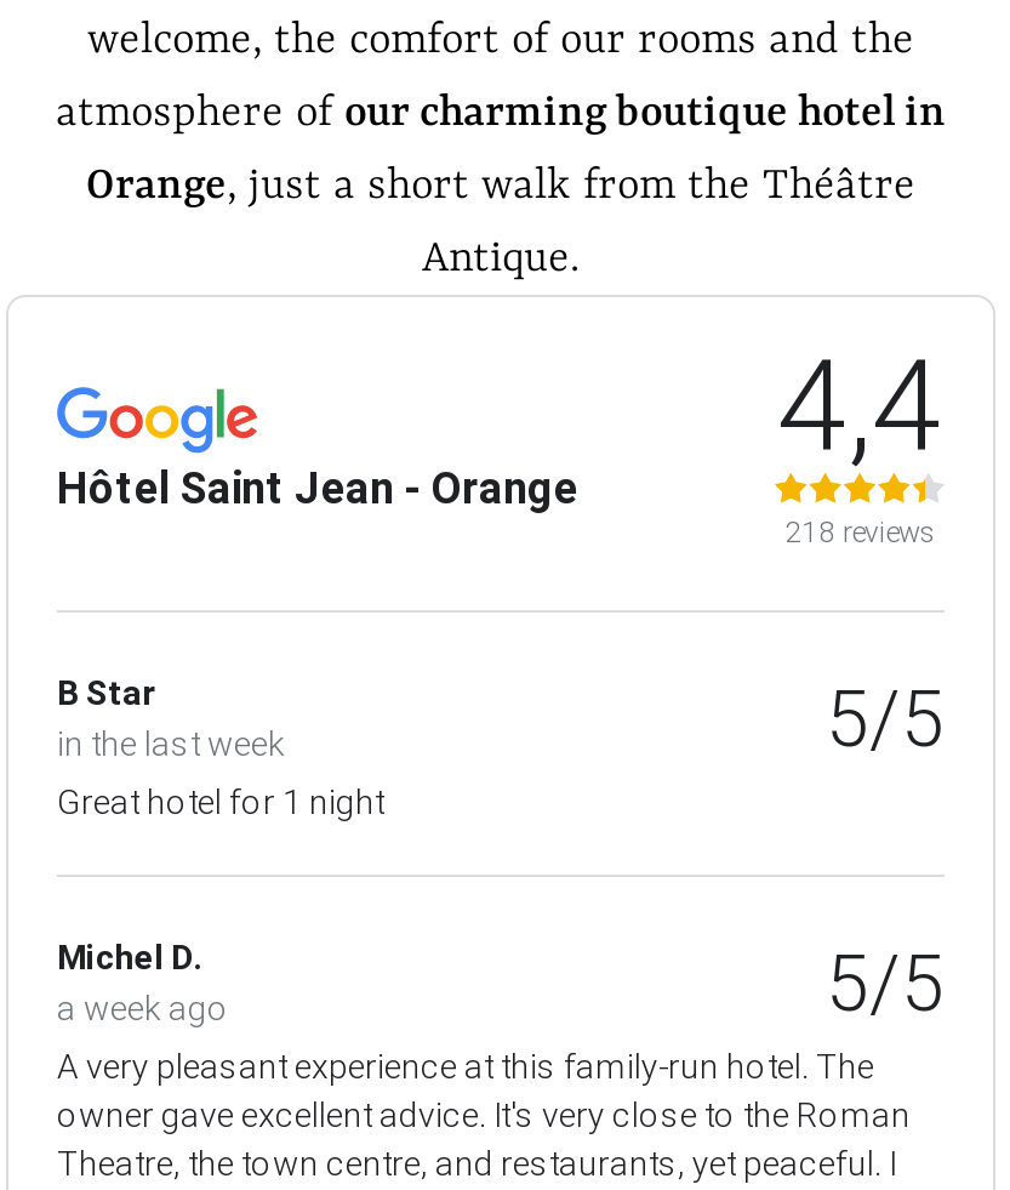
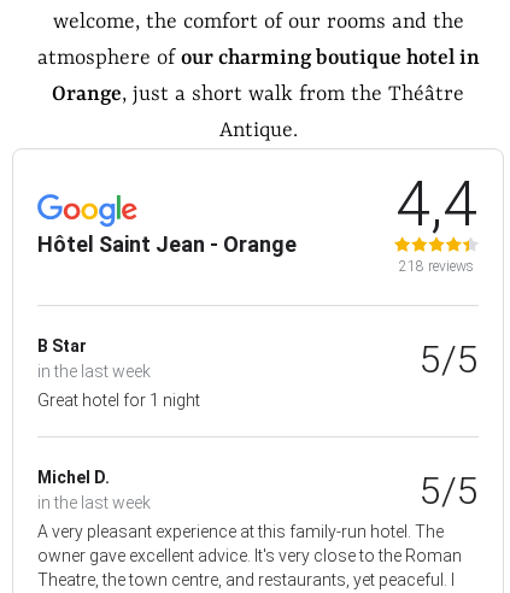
[57,989,229,1028] a week ago -> [37,493,151,513] in the last week

